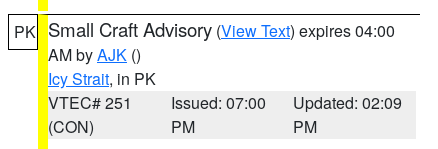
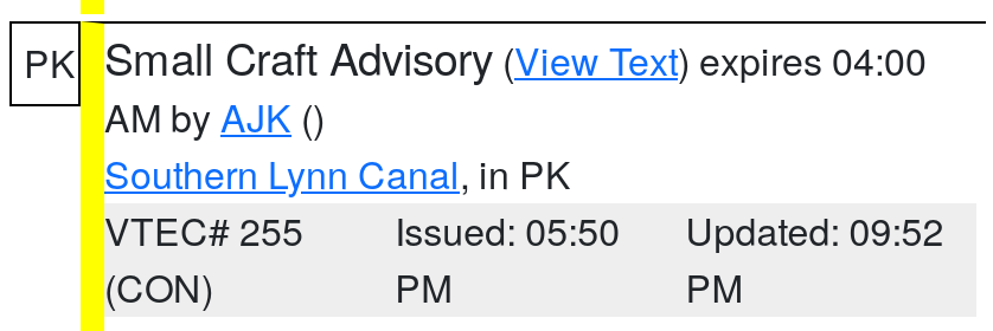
[48,67,156,114] Icy Strait, in PK | VTEC# 251 -> [104,147,571,258] Southern Lynn Canal, in PK | VTEC# 255
[171,91,266,114] Issued: 07:00 -> [395,203,620,258] Issued: 05:50
[293,91,402,114] Updated: 02:09 -> [685,203,944,258] Updated: 09:52

